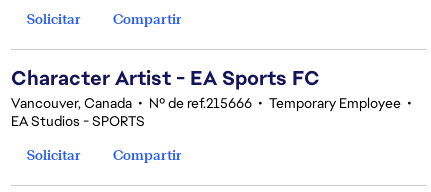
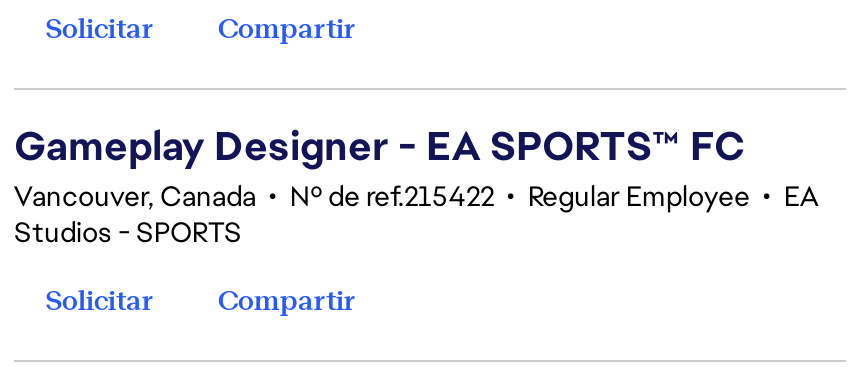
[11,65,415,130] Character Artist - EA Sports FC | Vancouver, Canada • Nº de ref.215666 • Temporary Employee • | EA Studios - SPORTS -> [14,120,818,250] Gameplay Designer - EA SPORTS™ FC | Vancouver, Canada • Nº de ref.215422 • Regular Employee • EA | Studios - SPORTS

